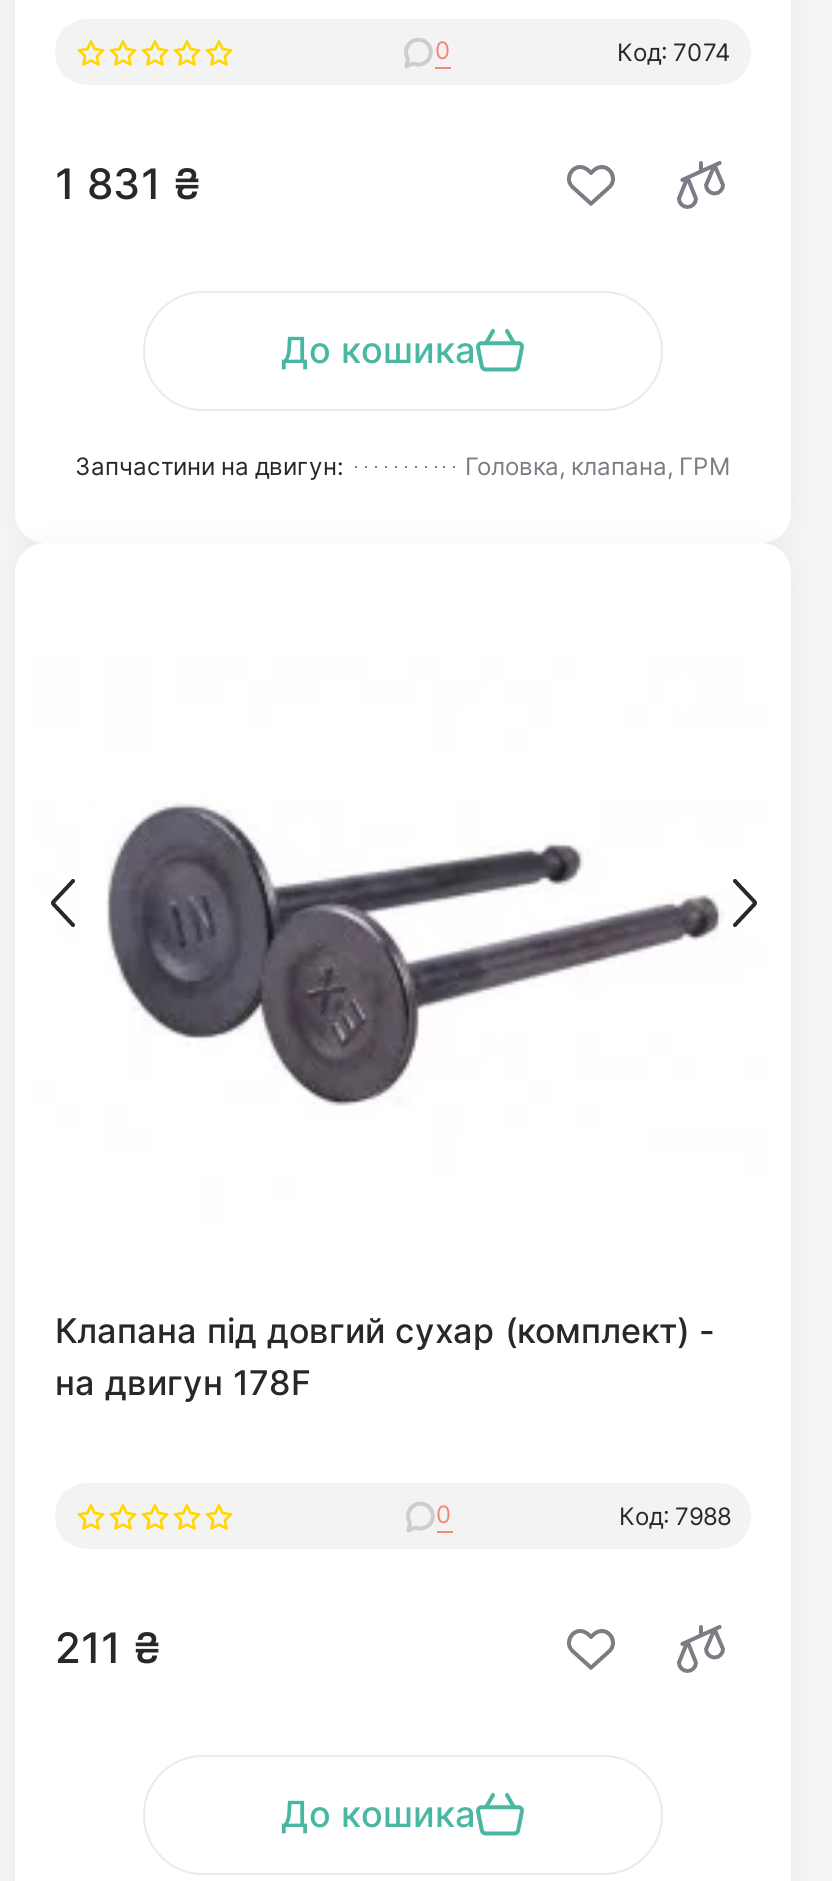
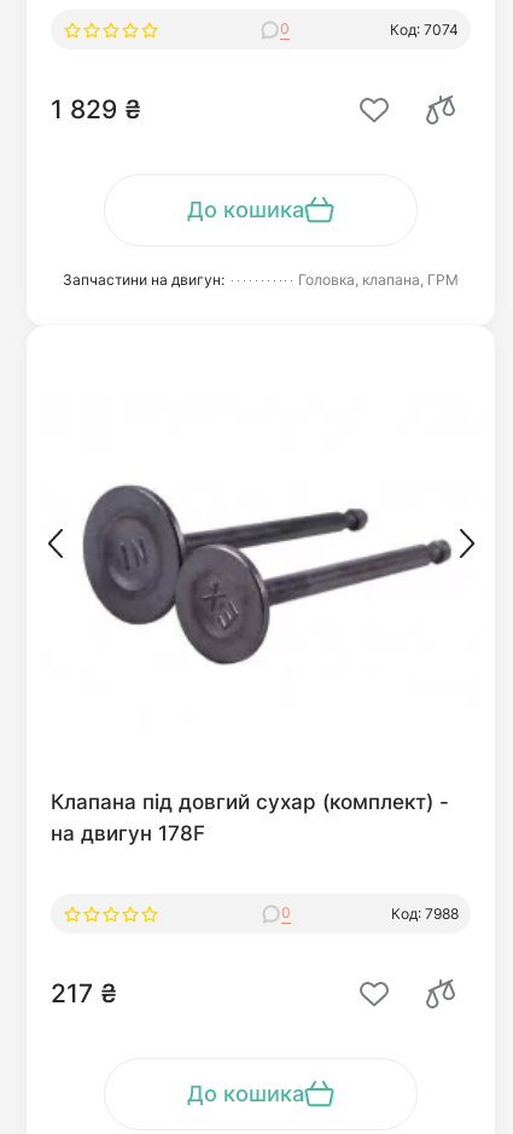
[55,159,201,209] 1 831 ₴ -> [51,94,141,124] 1 829 ₴
[55,1623,161,1673] 211 ₴ -> [51,978,117,1008] 217 ₴

